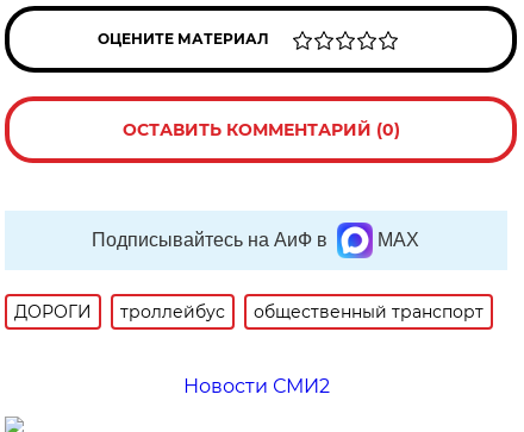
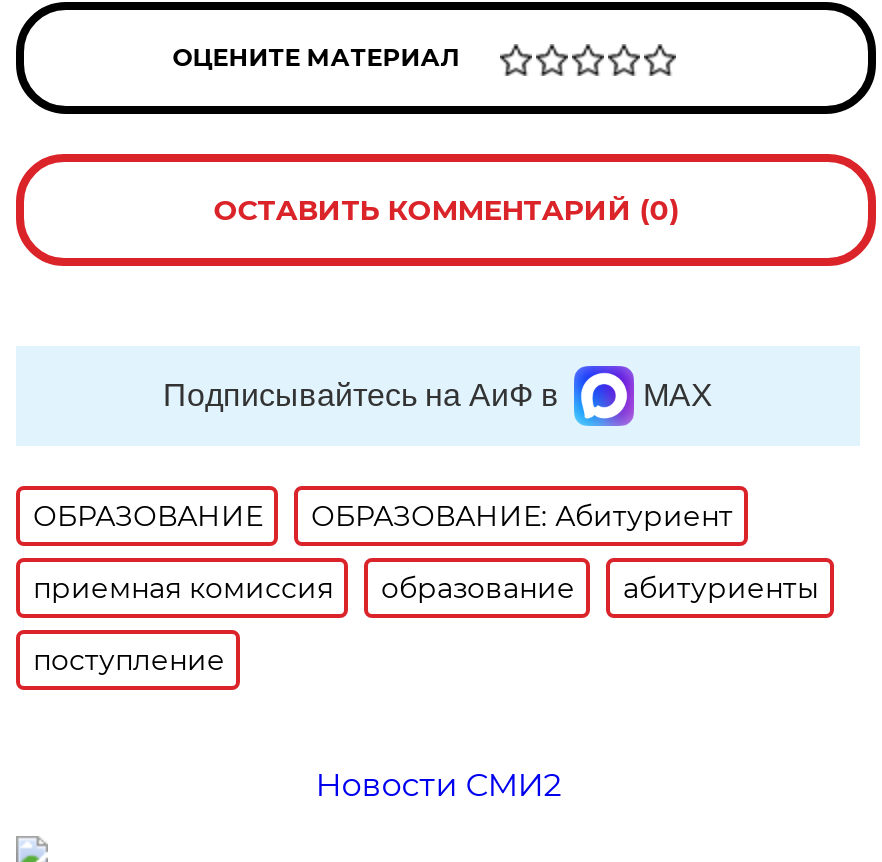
[15,301,484,323] ДОРОГИ | троллейбус | общественный транспорт -> [33,498,819,678] ОБРАЗОВАНИЕ | ОБРАЗОВАНИЕ: Абитуриент | приемная комиссия | образование | абитуриенты | поступление

